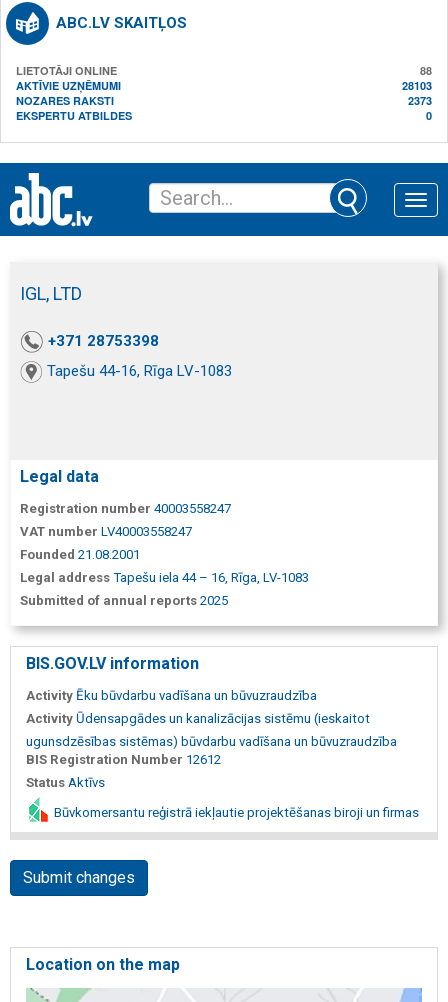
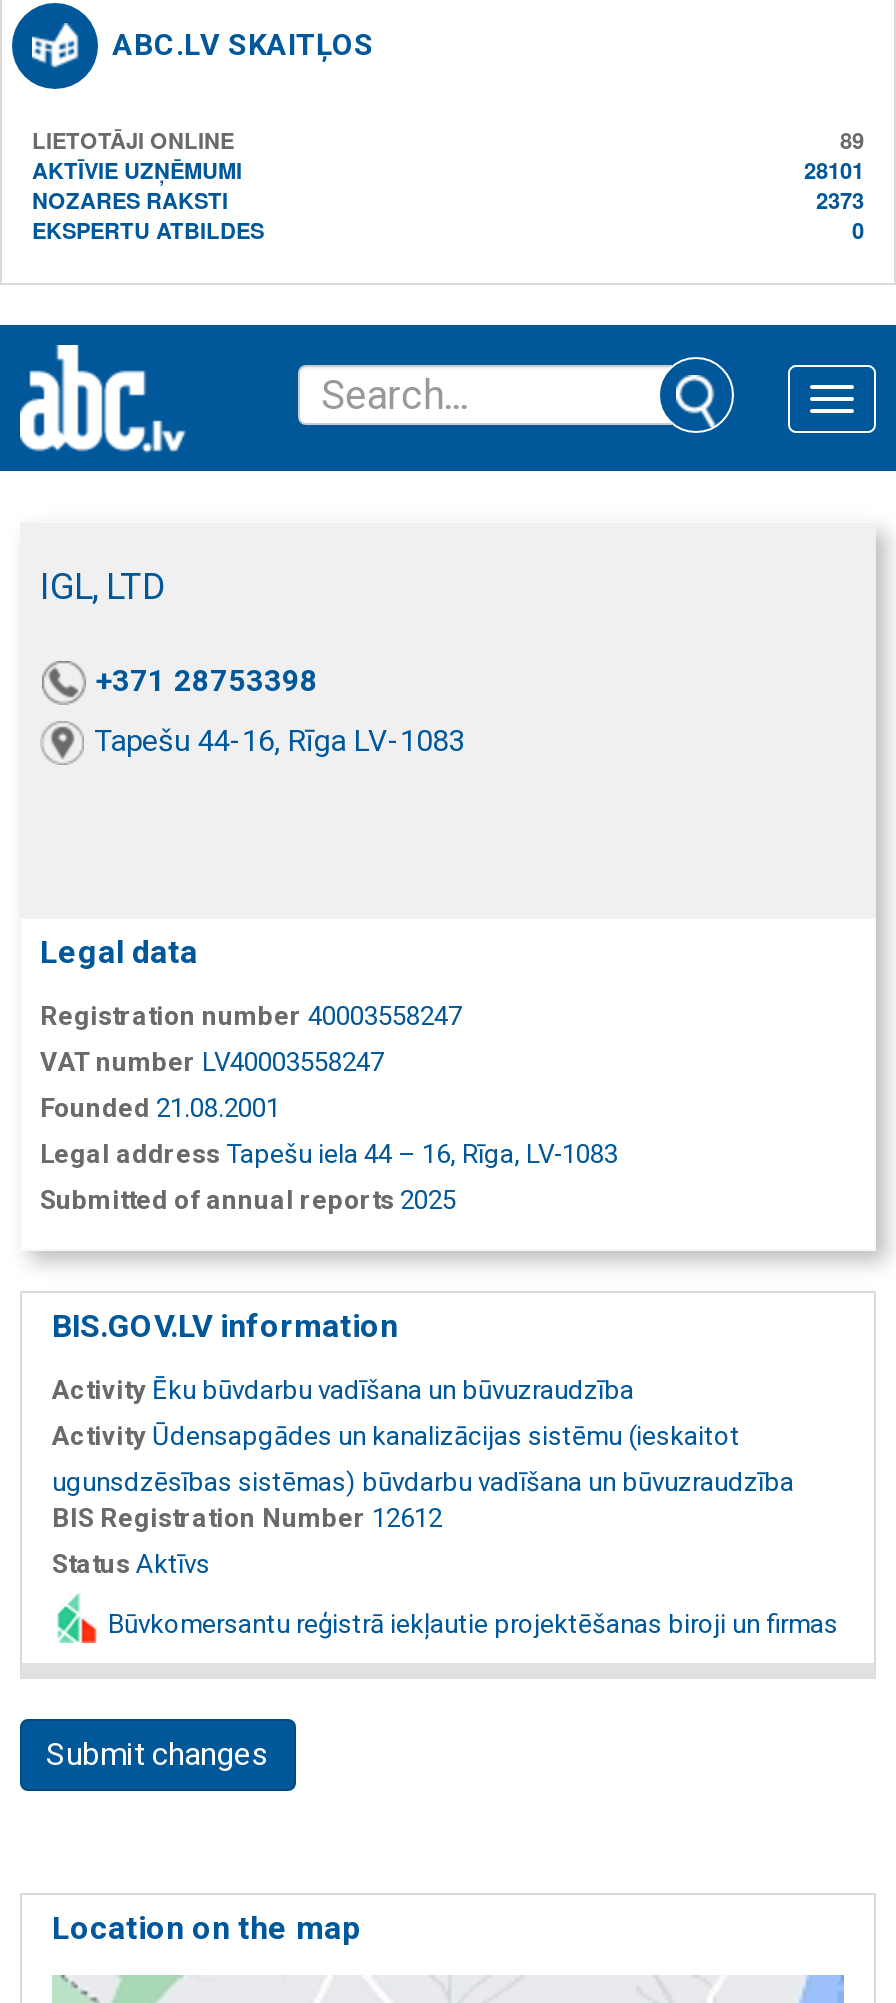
[420,63,432,78] 88 -> [840,125,864,155] 89
[402,78,432,93] 28103 -> [804,155,864,185] 28101

